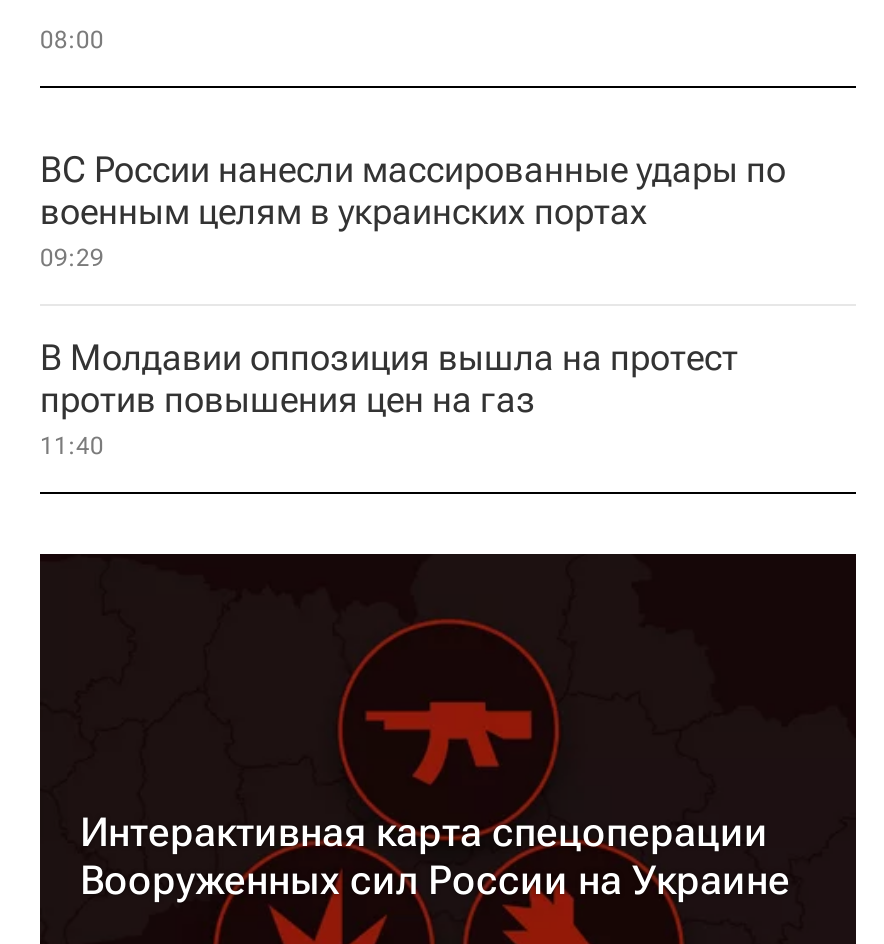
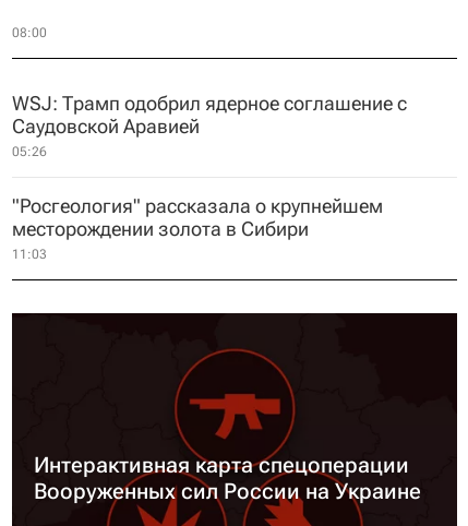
[40,148,786,272] ВС России нанесли массированные удары по | военным целям в украинских портах | 09:29 -> [12,92,407,159] WSJ: Трамп одобрил ядерное соглашение с | Саудовской Аравией | 05:26
[40,336,738,460] В Молдавии оппозиция вышла на протест | против повышения цен на газ | 11:40 -> [12,194,383,262] "Росгеология" рассказала о крупнейшем | месторождении золота в Сибири | 11:03

